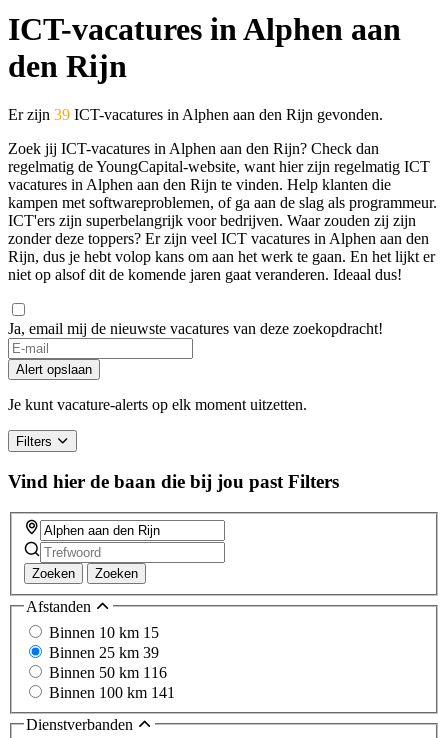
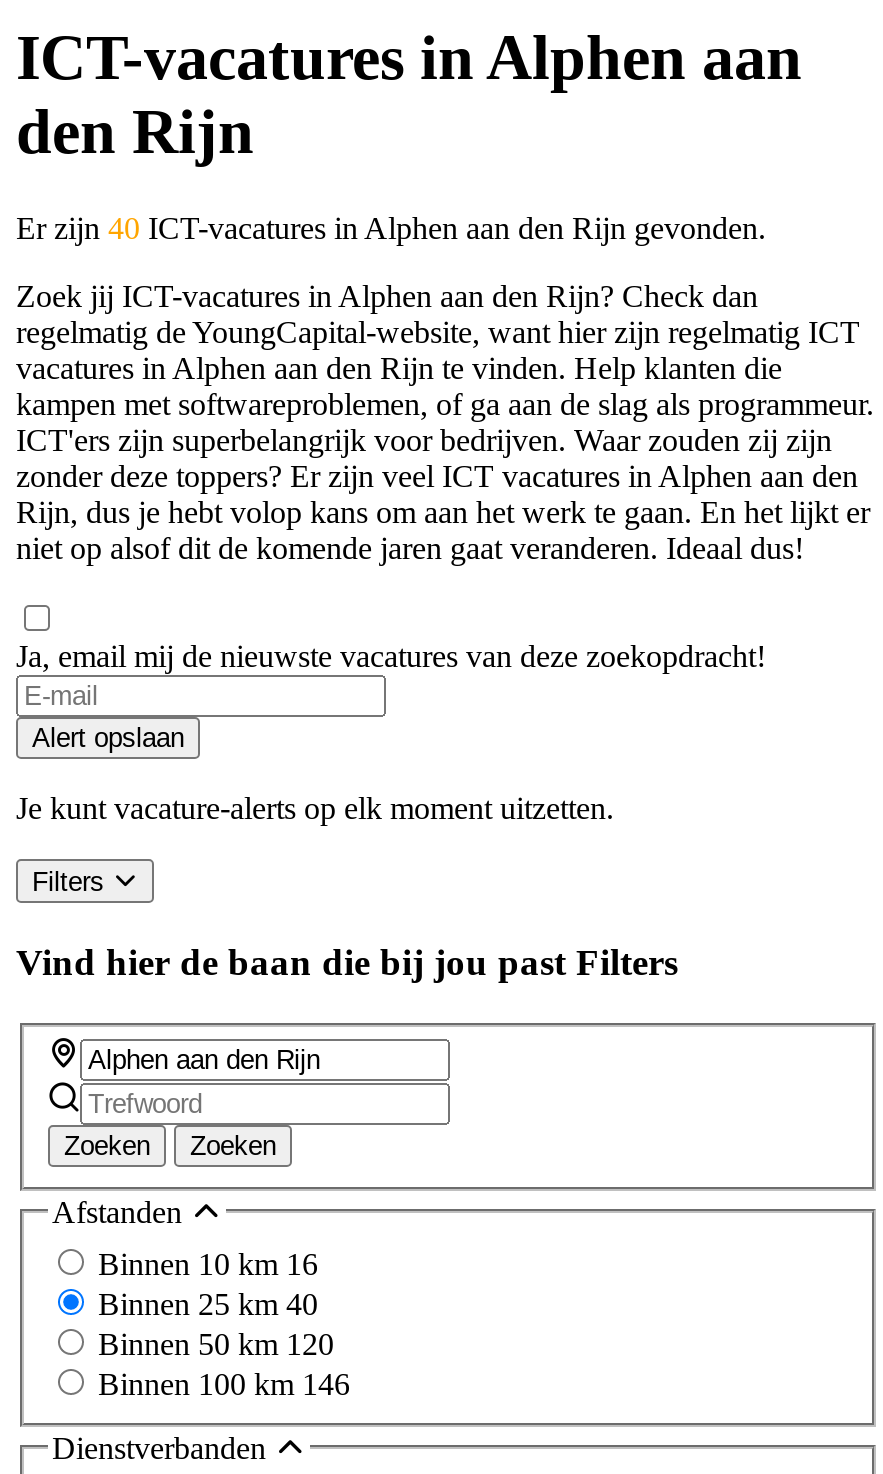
[8,106,383,123] Er zijn 39 ICT-vacatures in Alphen aan den Rijn gevonden. -> [16,211,766,245] Er zijn 40 ICT-vacatures in Alphen aan den Rijn gevonden.
[49,624,159,641] Binnen 10 km 15 -> [98,1246,318,1280] Binnen 10 km 16
[49,644,159,661] Binnen 25 km 39 -> [98,1286,318,1320] Binnen 25 km 40
[49,664,167,681] Binnen 50 km 116 -> [98,1326,334,1360] Binnen 50 km 120
[49,684,175,701] Binnen 100 km 141 -> [98,1366,350,1400] Binnen 100 km 146

